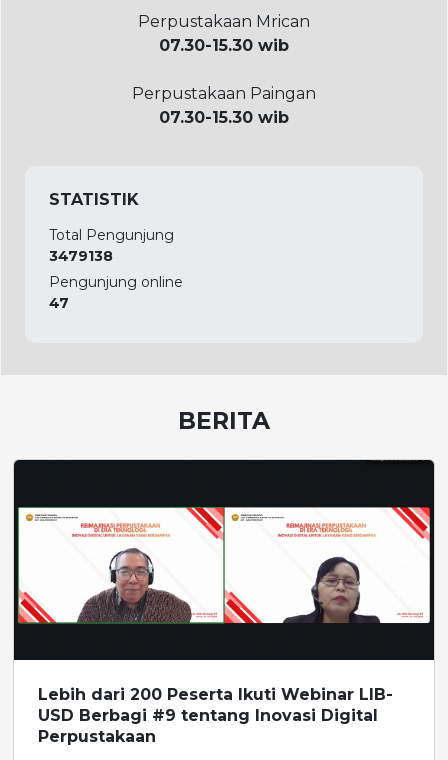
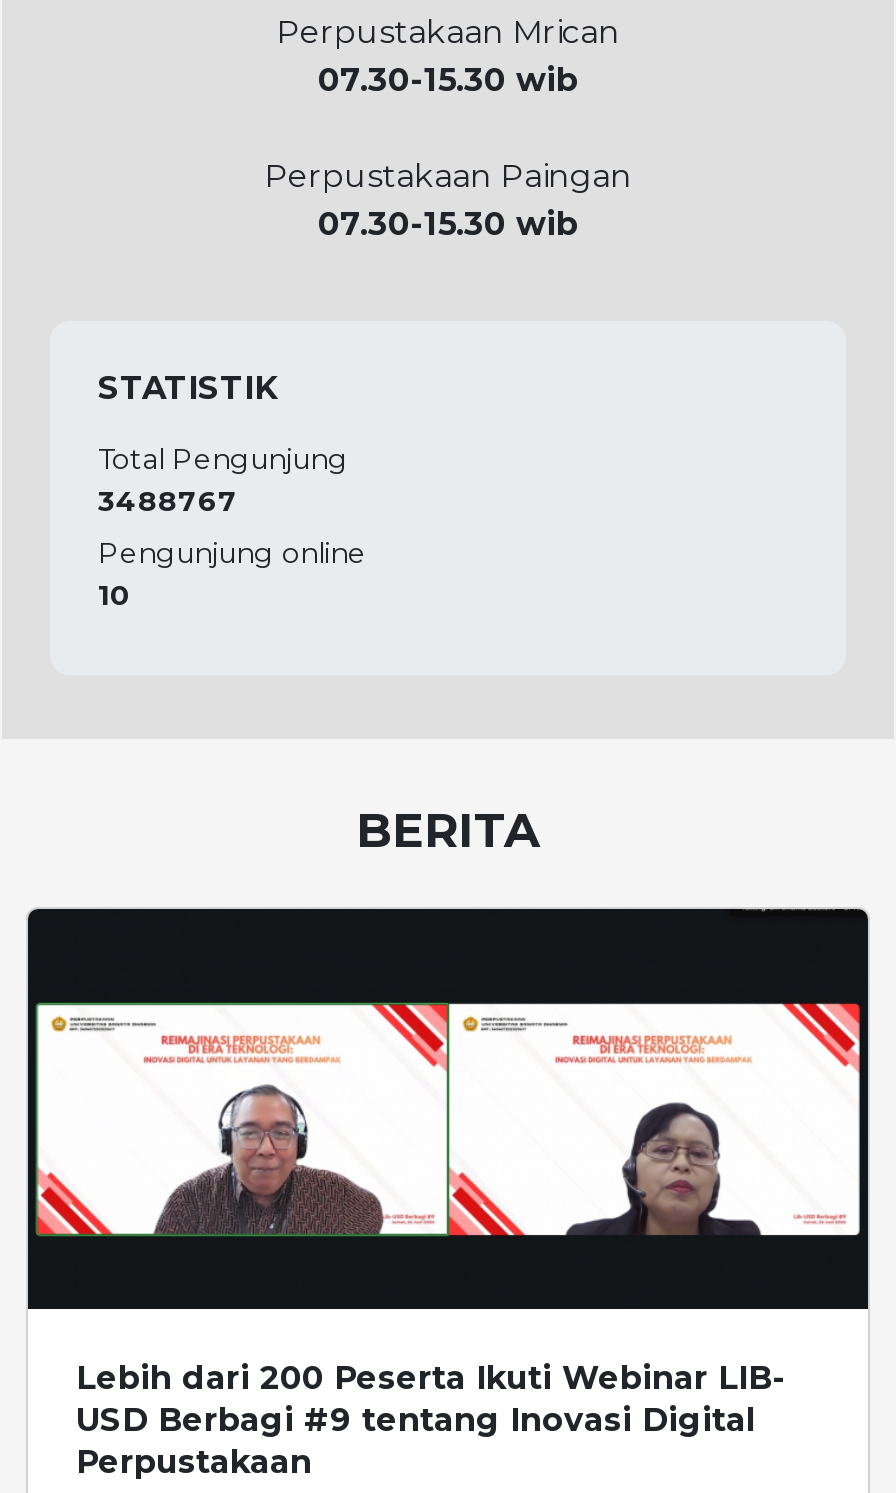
[49,247,113,265] 3479138 -> [98,484,238,520] 3488767
[49,294,69,312] 47 -> [98,578,130,614] 10

